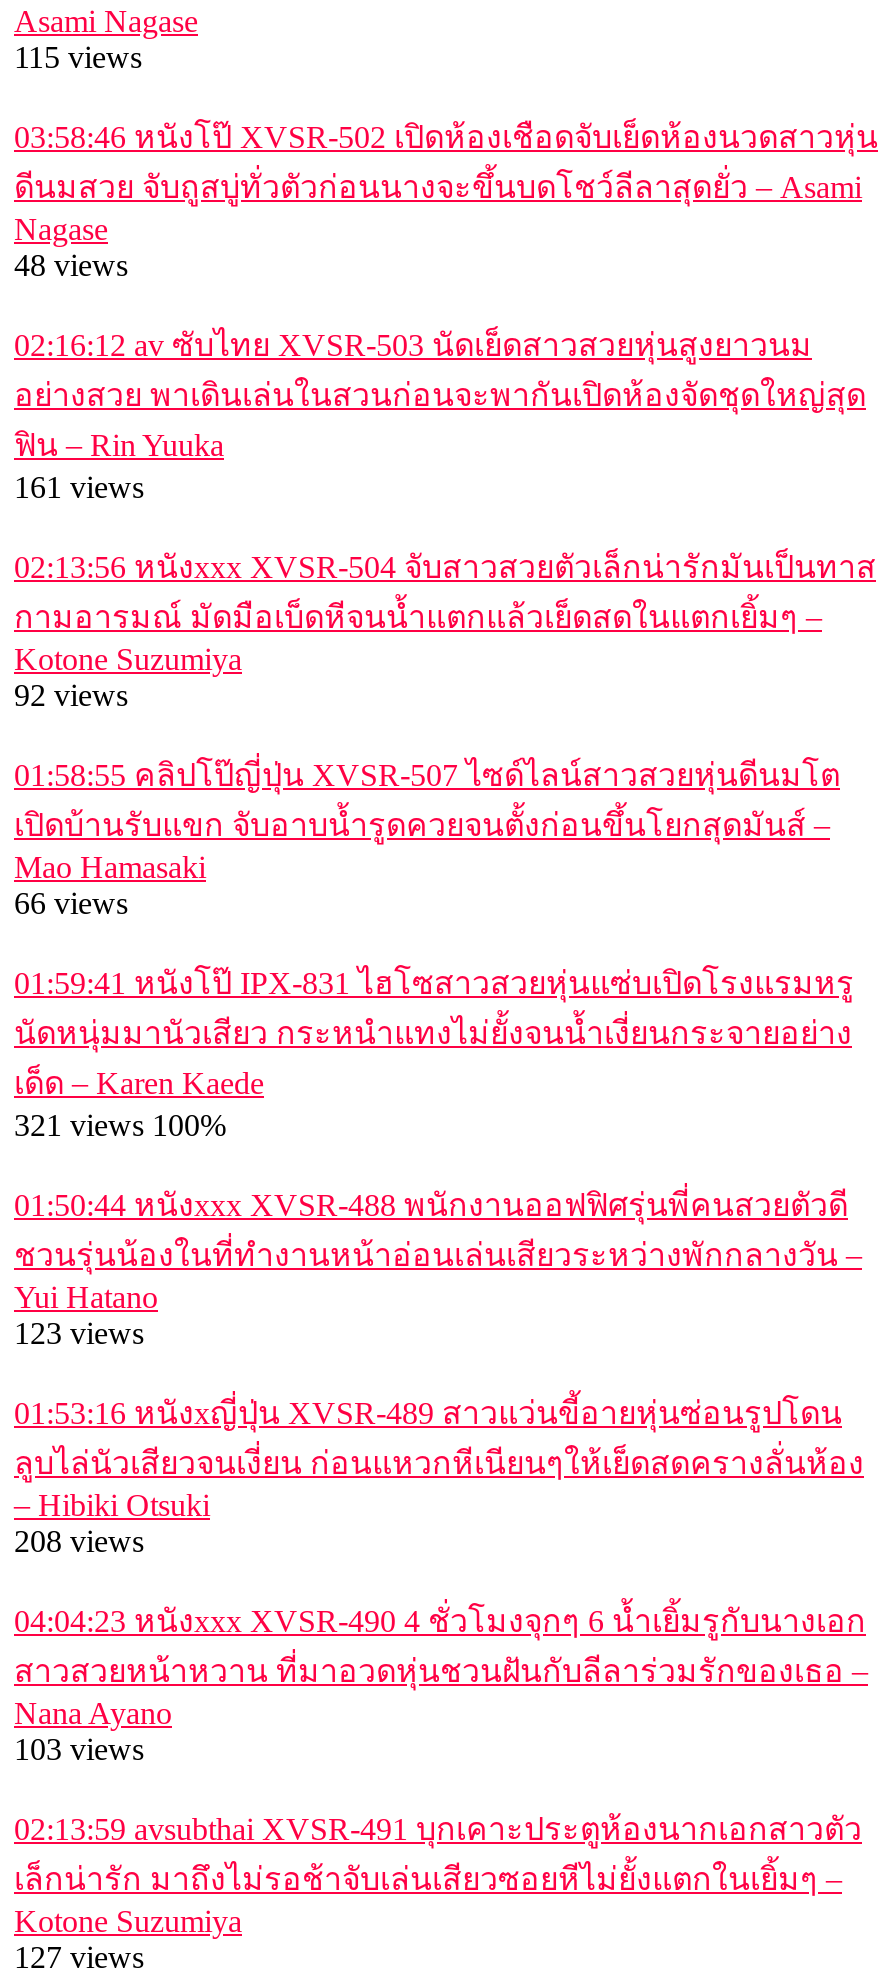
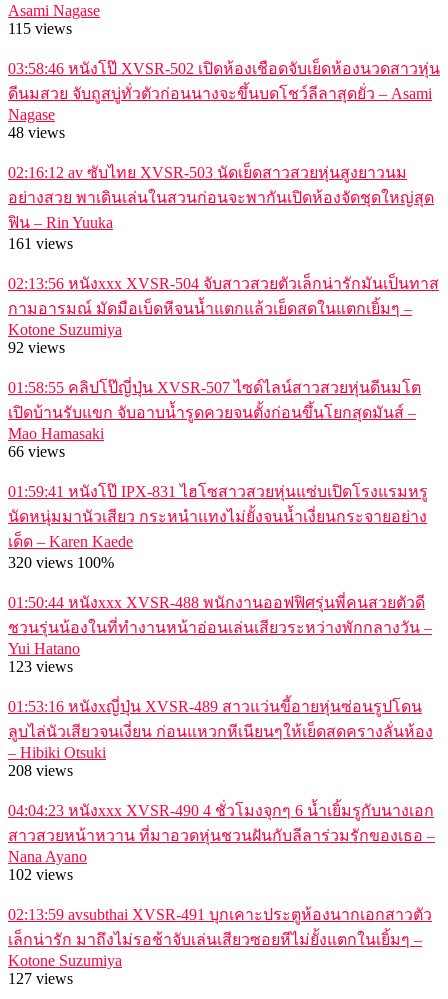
[14,1108,226,1142] 321 views 100% -> [8,554,114,571] 320 views 100%
[14,1732,144,1766] 103 views -> [8,866,73,883] 102 views

